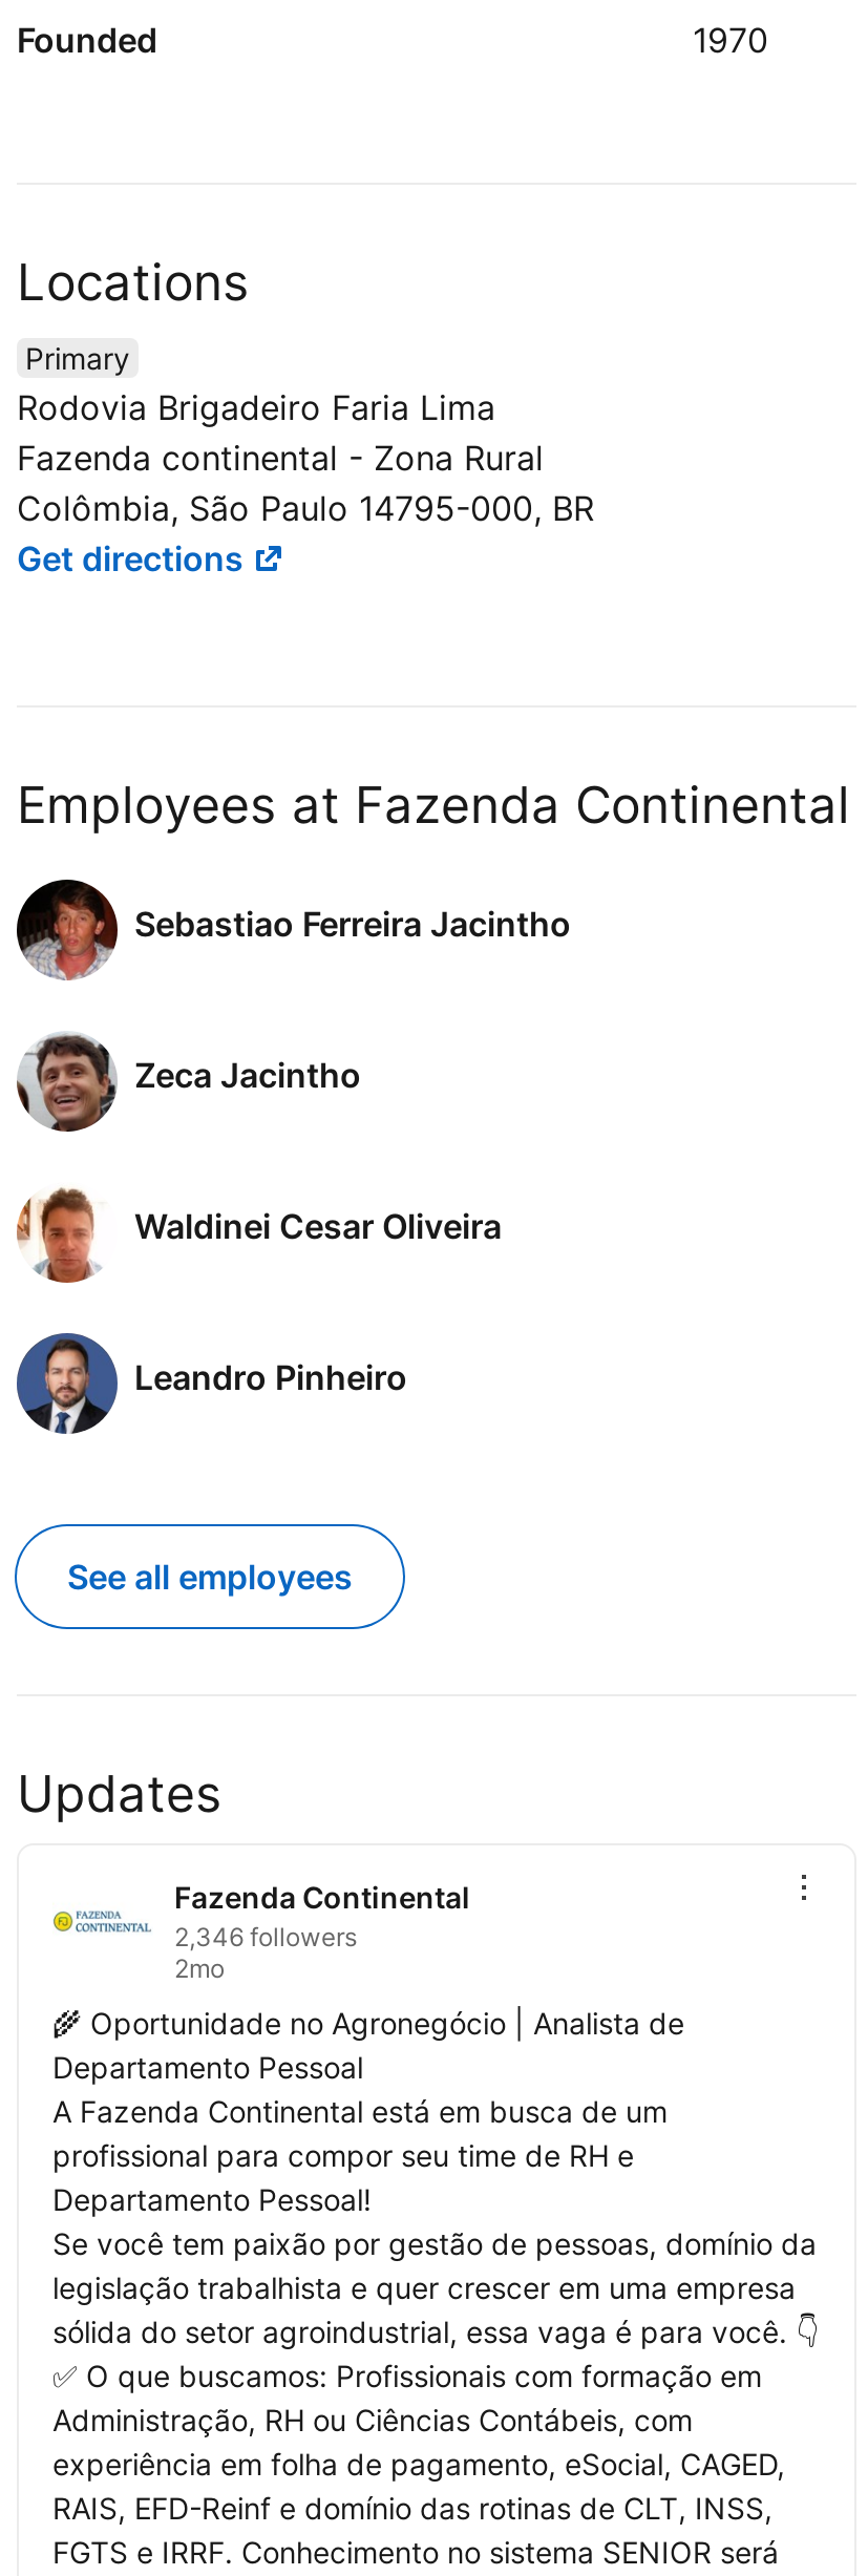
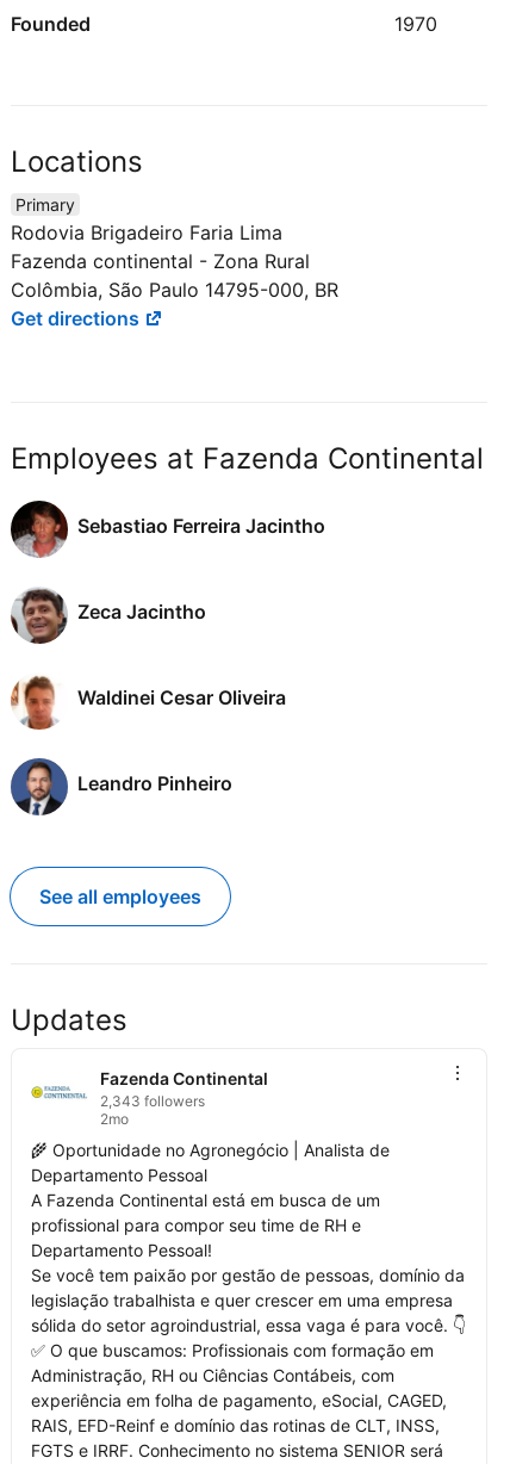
[174,1920,357,1952] 2,346 followers -> [100,1092,205,1109] 2,343 followers

